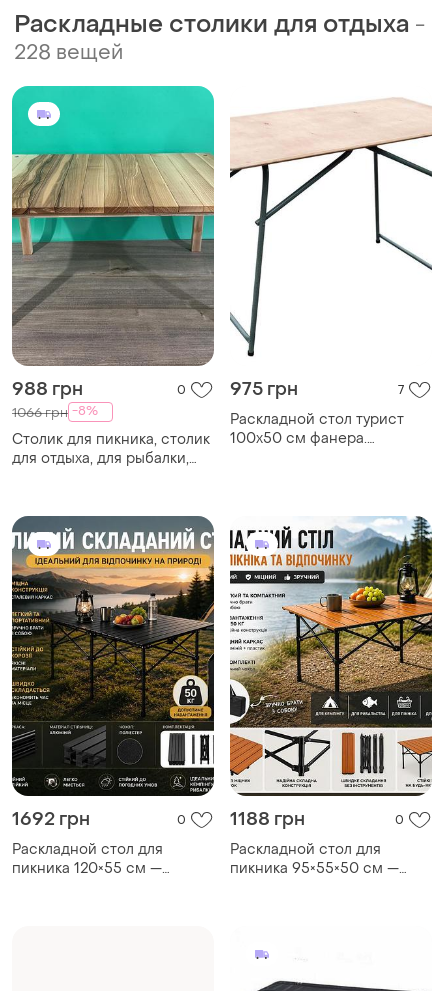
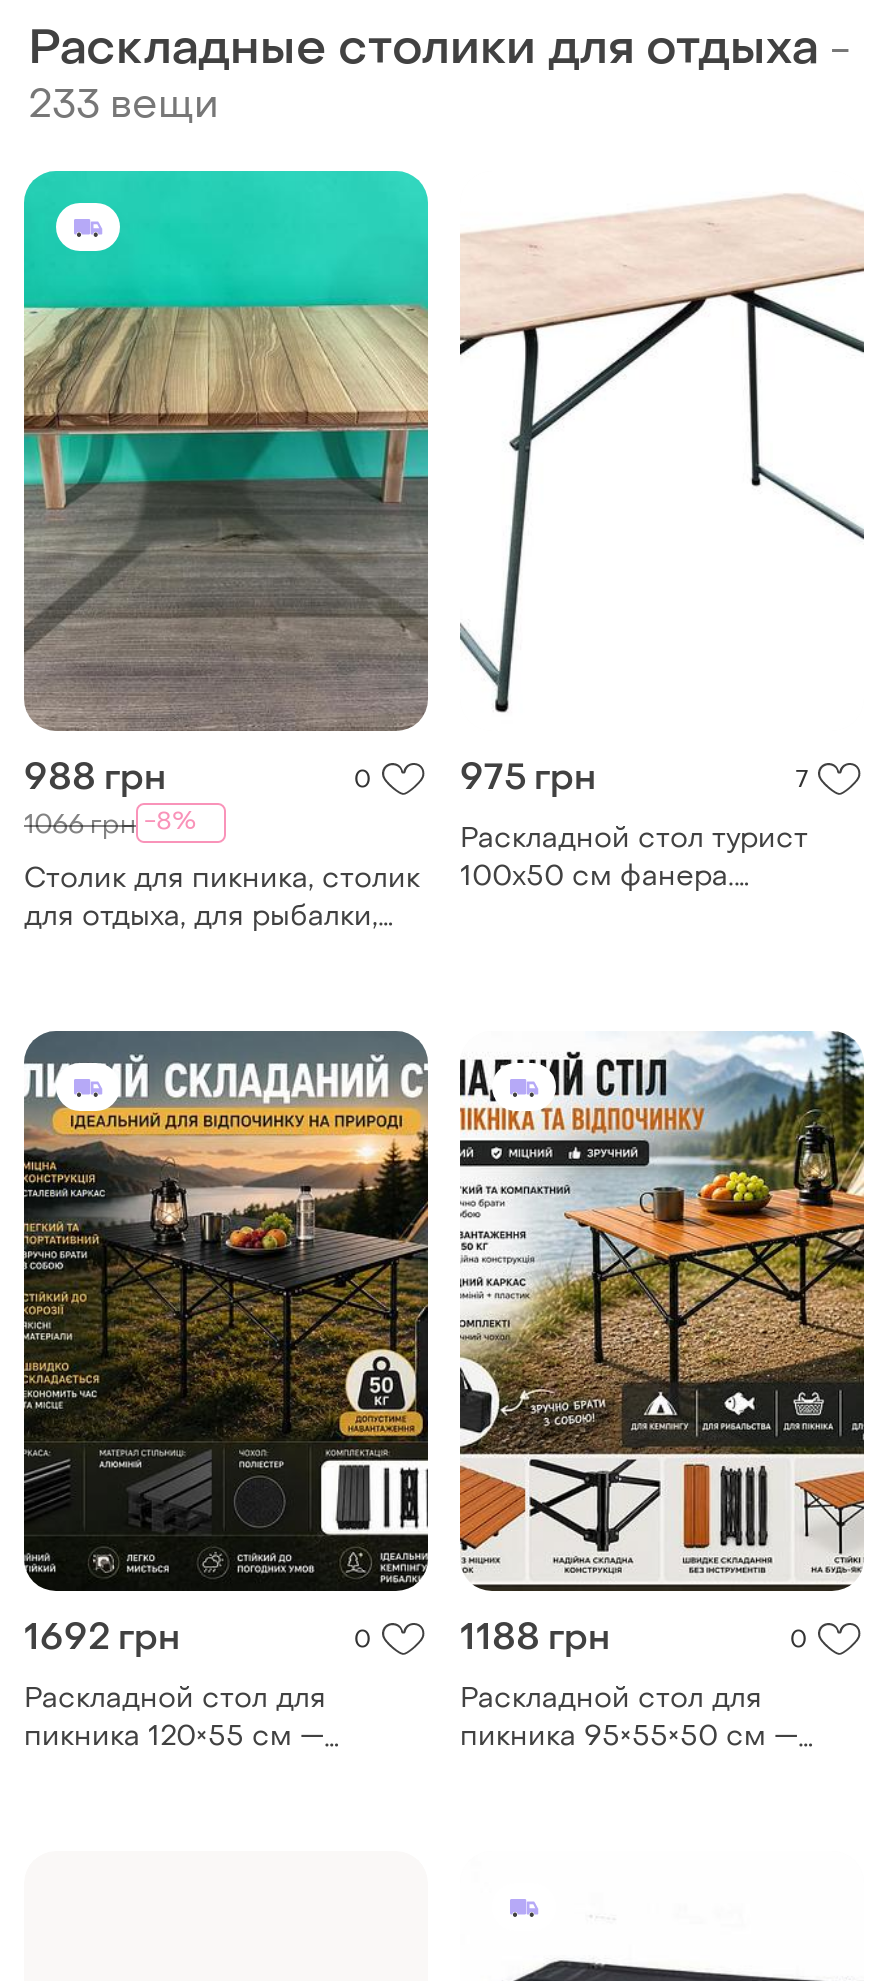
[14,40,123,66] 228 вещей -> [28,79,218,131] 233 вещи

